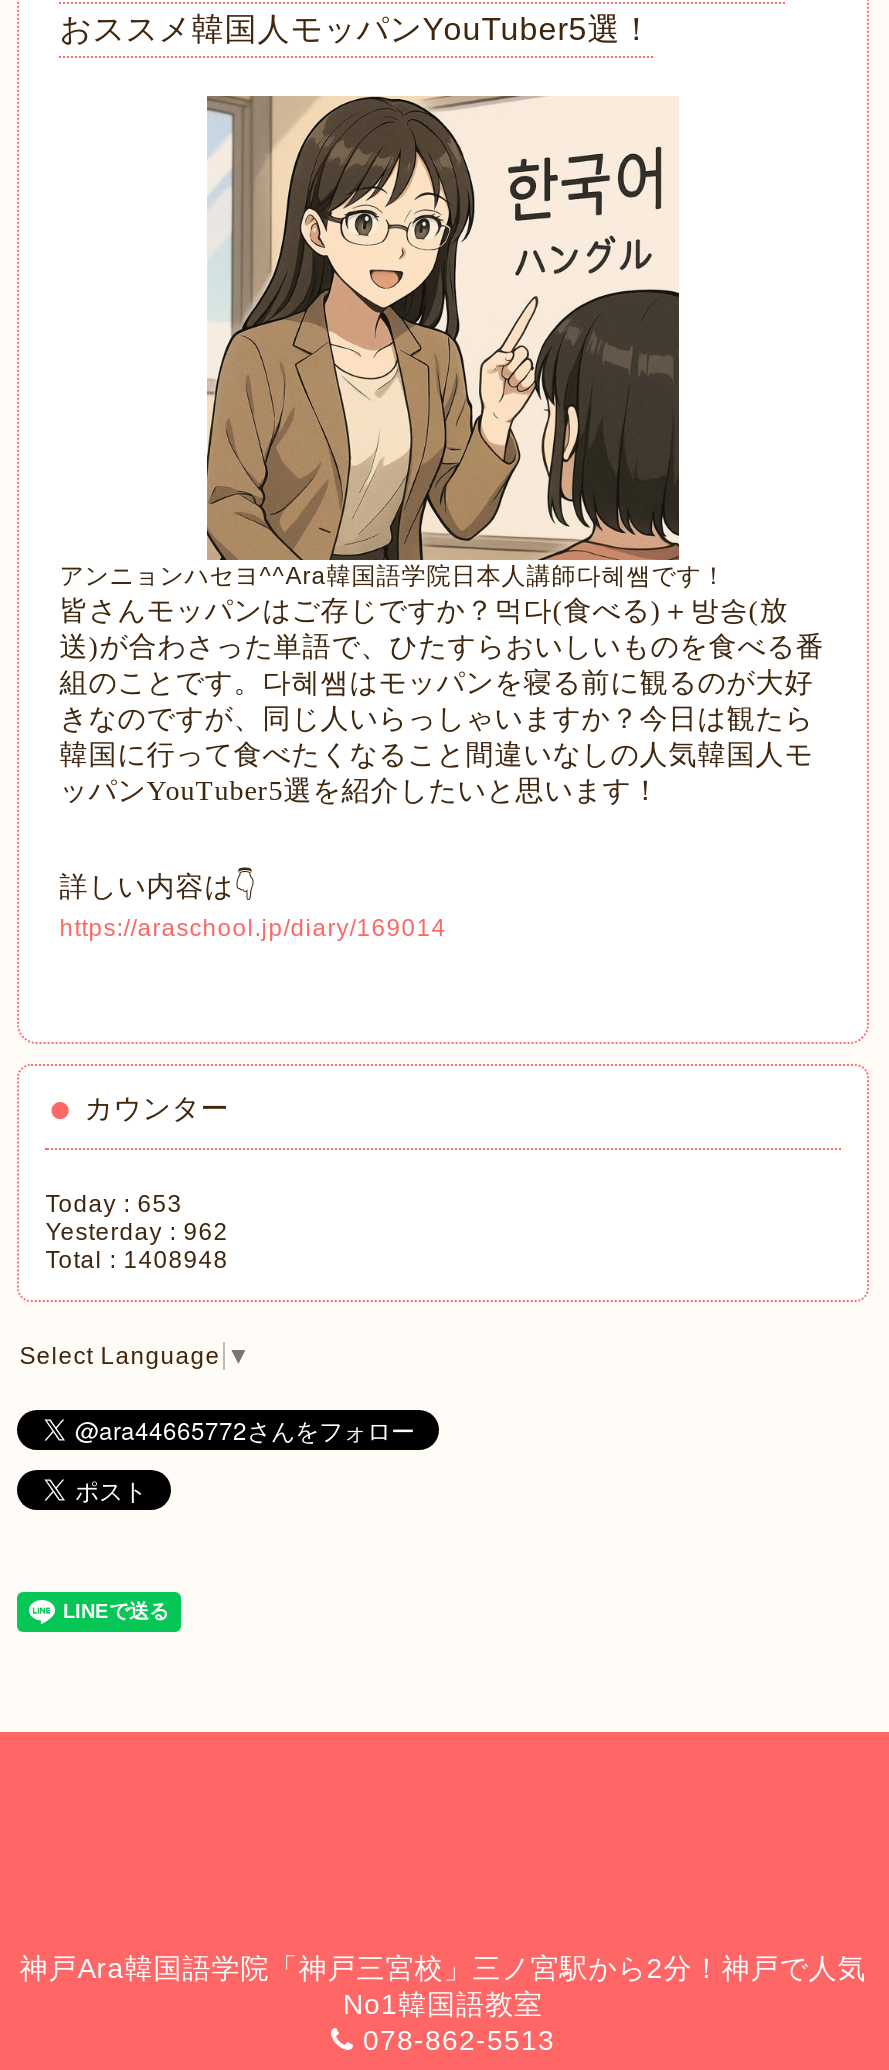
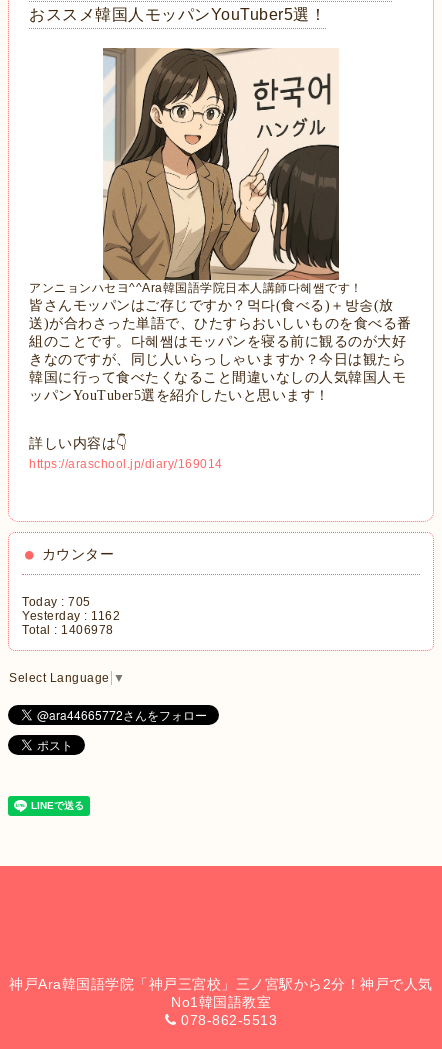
[45,1189,182,1217] Today : 653 -> [22,595,91,609] Today : 705
[45,1217,228,1245] Yesterday : 962 -> [22,609,120,623] Yesterday : 1162
[45,1245,228,1273] Total : 1408948 -> [22,623,114,637] Total : 1406978

